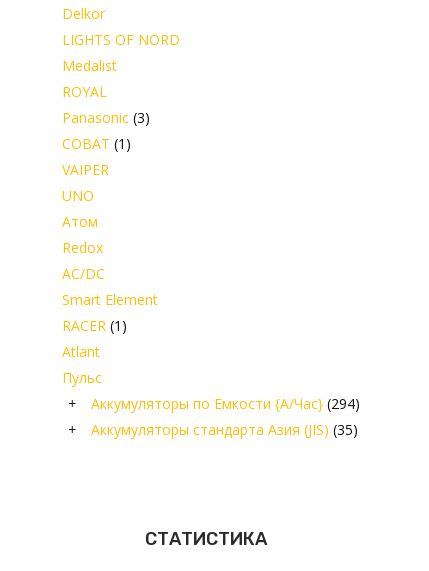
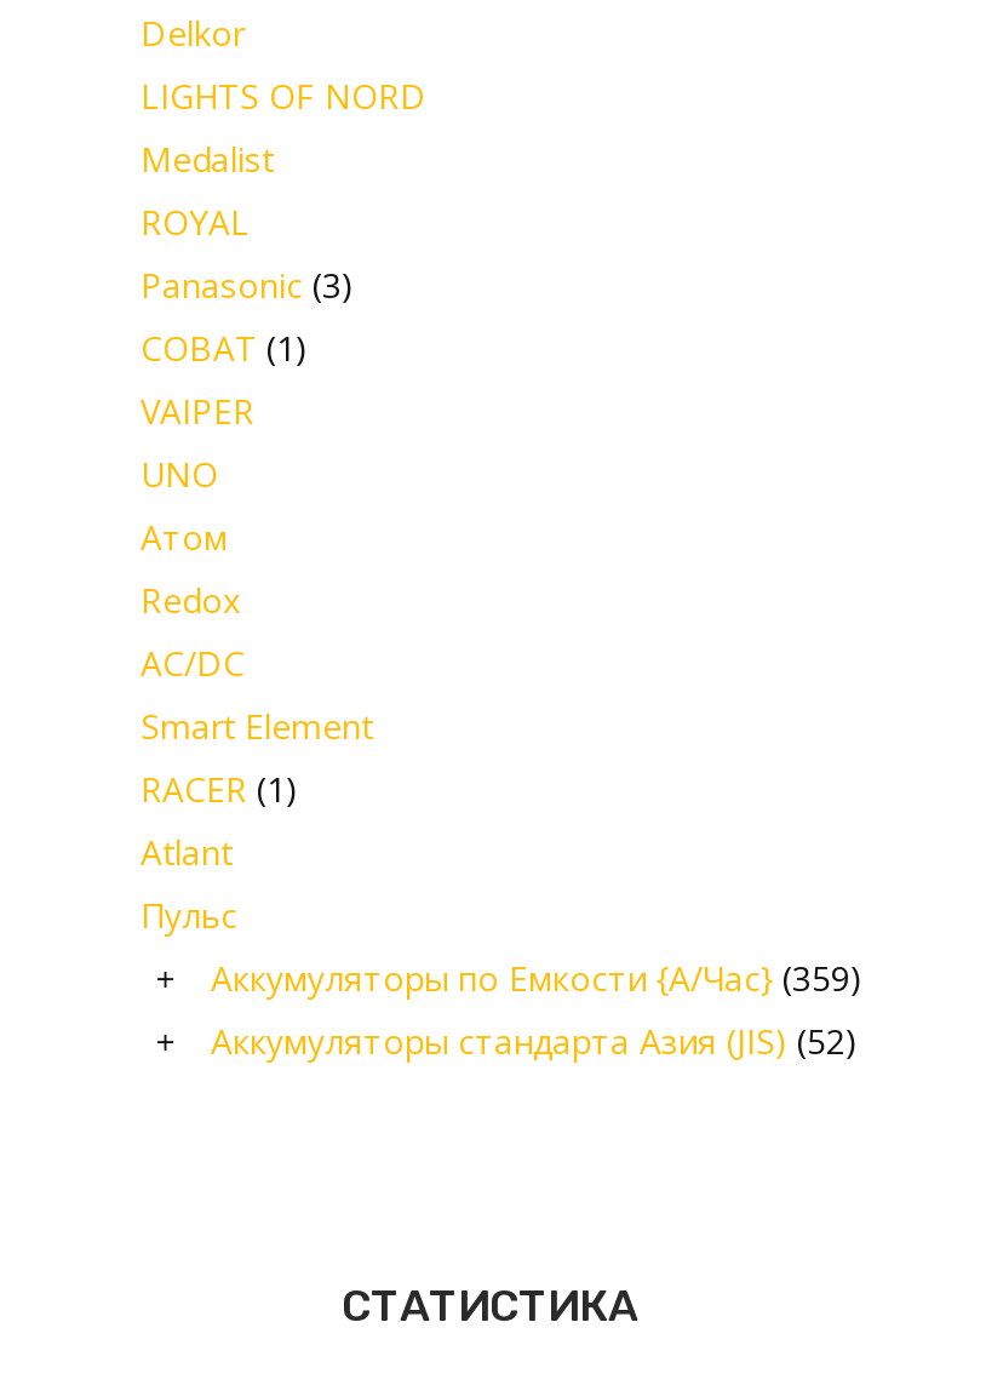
[91,394,360,413] Аккумуляторы по Емкости {А/Час} (294) -> [211,956,862,1002] Аккумуляторы по Емкости {А/Час} (359)
[91,420,358,439] Аккумуляторы стандарта Азия (JIS) (35) -> [211,1019,858,1065] Аккумуляторы стандарта Азия (JIS) (52)

